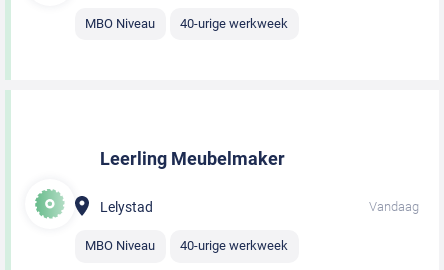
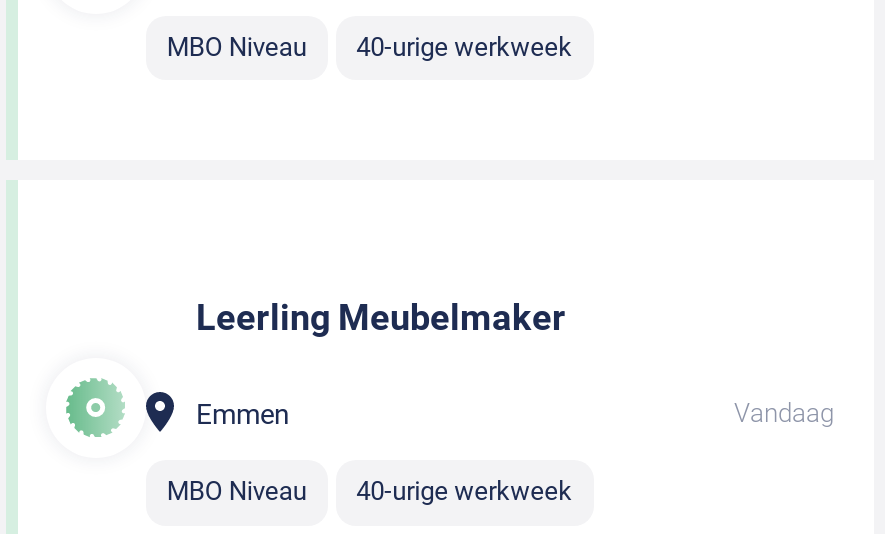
[100,199,153,215] Lelystad -> [196,398,290,430] Emmen

